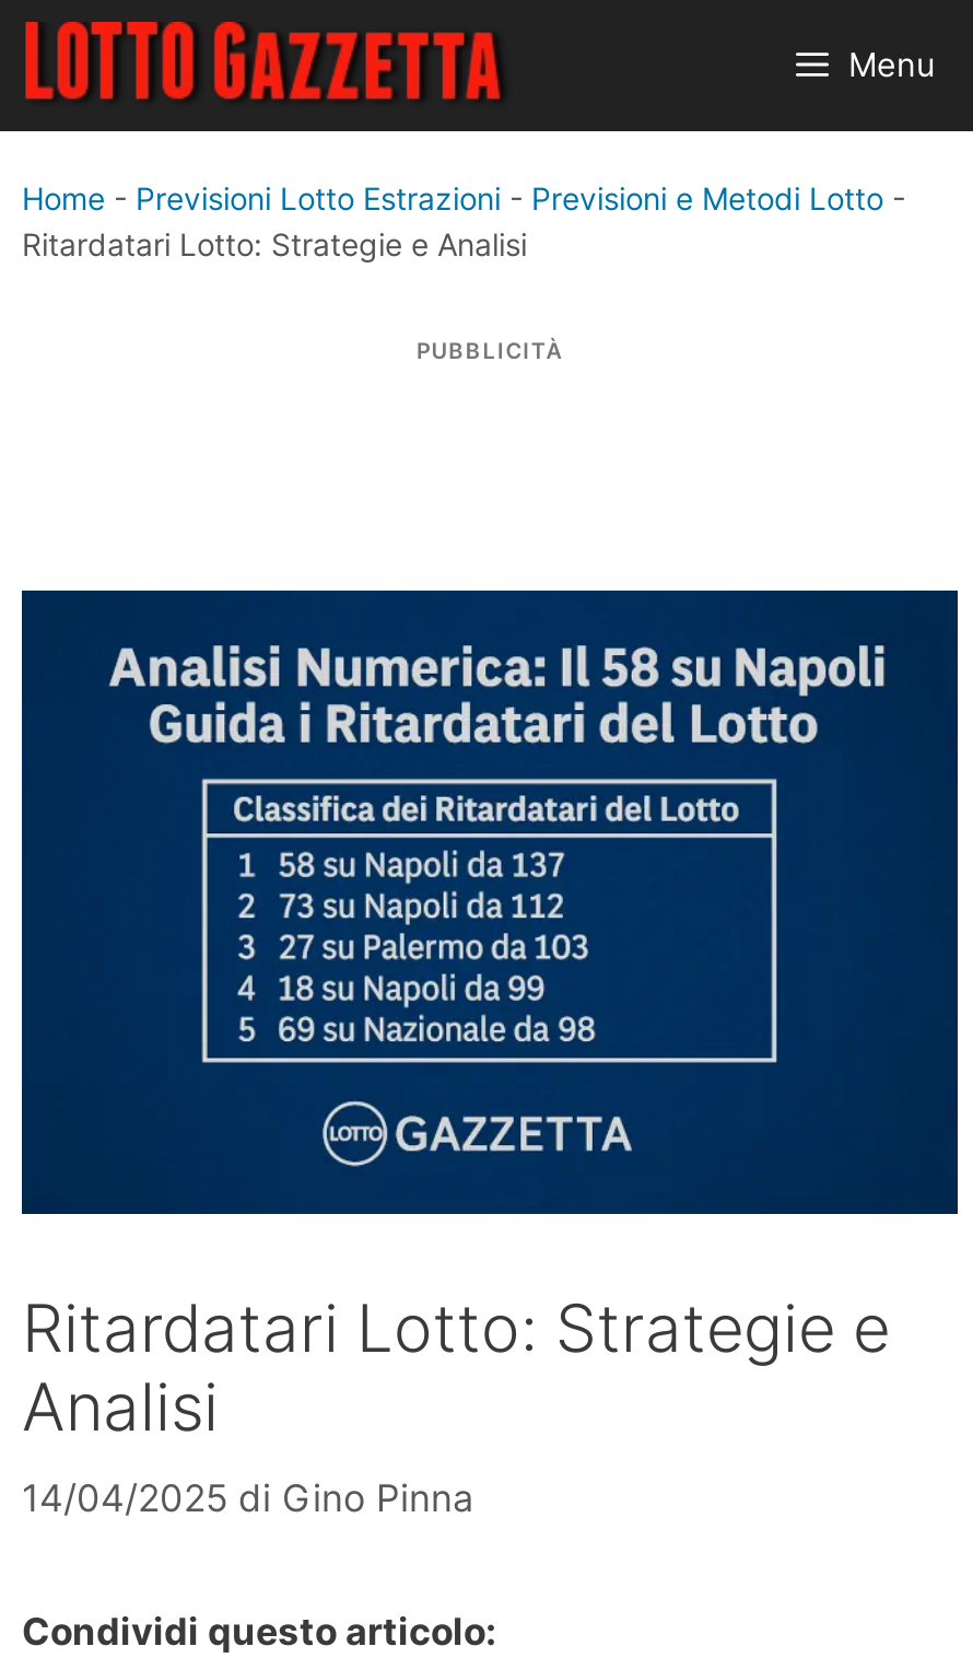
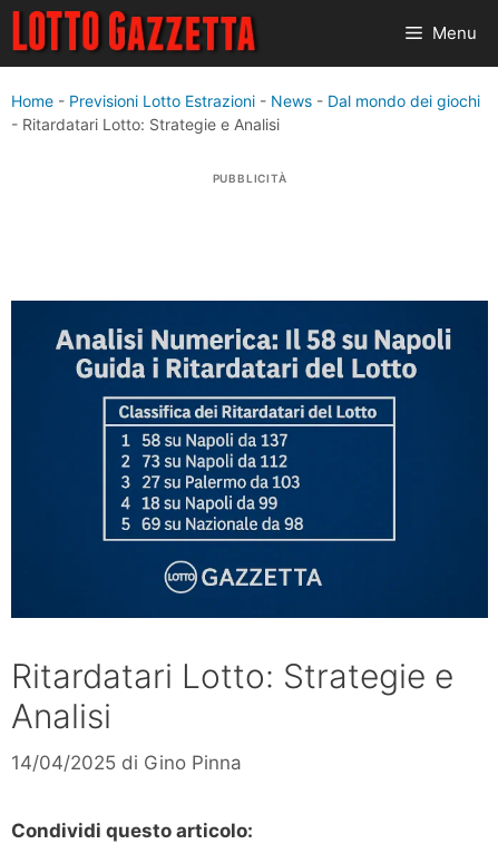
[22,179,905,262] Home - Previsioni Lotto Estrazioni - Previsioni e Metodi Lotto - | Ritardatari Lotto: Strategie e Analisi -> [11,91,480,134] Home - Previsioni Lotto Estrazioni - News - Dal mondo dei giochi | - Ritardatari Lotto: Strategie e Analisi

